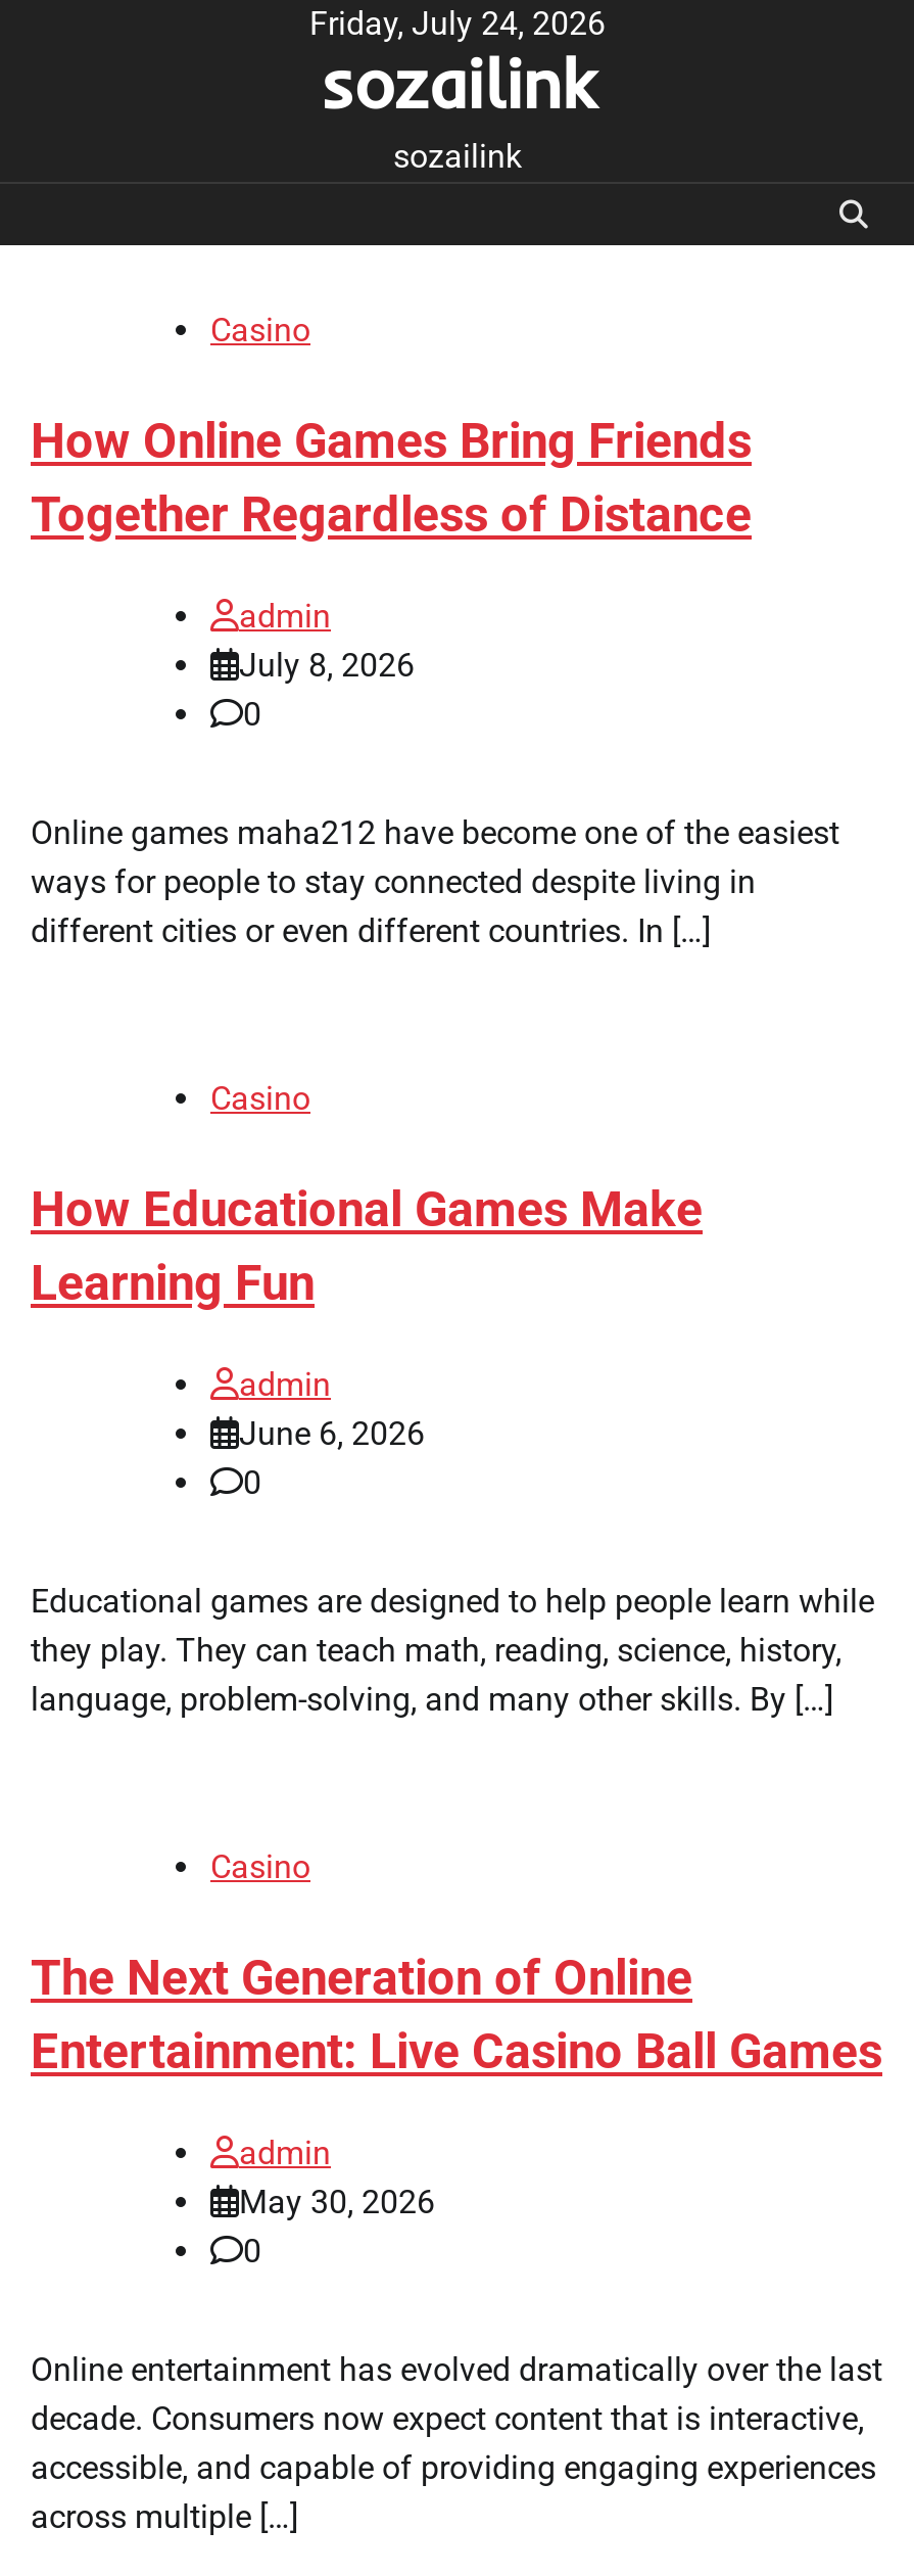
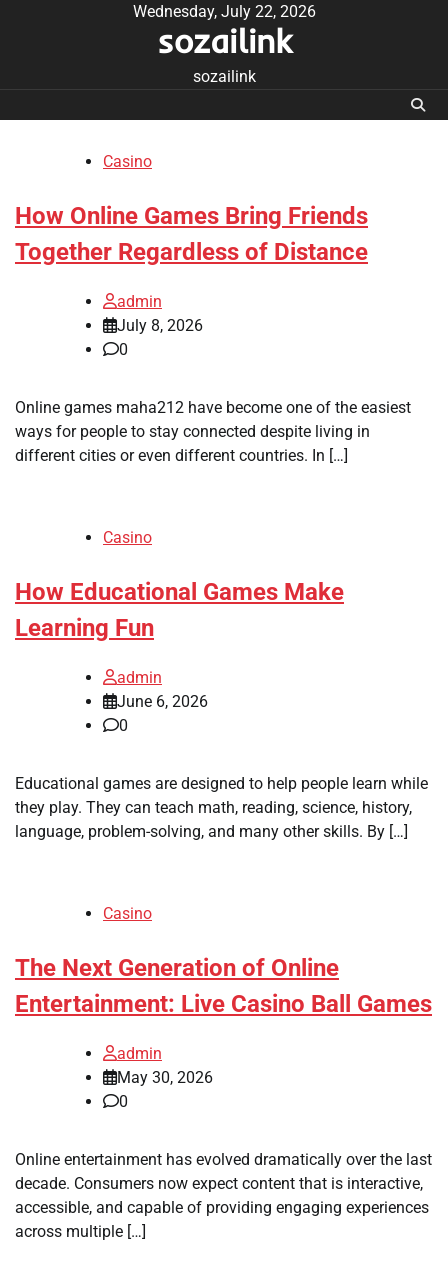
[309,4,606,43] Friday, July 24, 2026 -> [132,2,315,21] Wednesday, July 22, 2026

